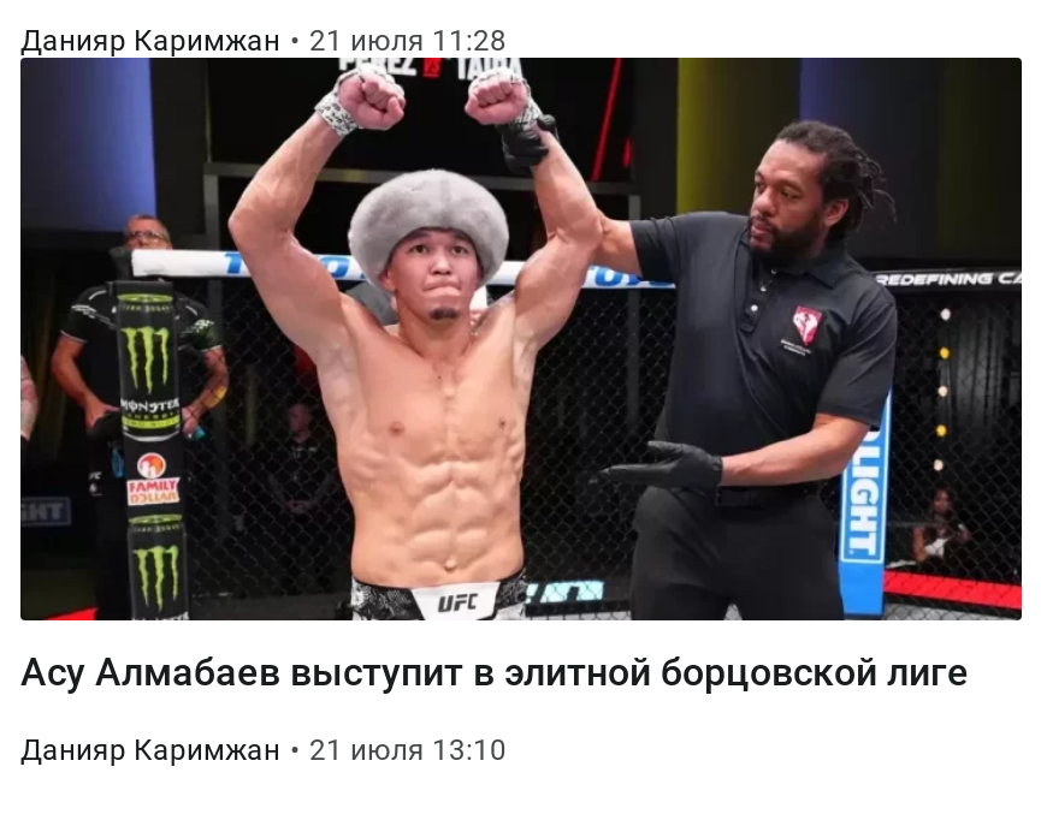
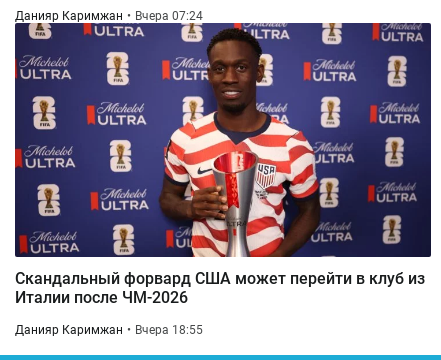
[18,24,1024,587] [image] | Данияр Каримжан 21 июля 11:28 -> [14,9,431,258] [image] | Данияр Каримжан Вчера 07:24
[20,649,969,695] Асу Алмабаев выступит в элитной борцовской лиге -> [15,269,425,307] Скандальный форвард США может перейти в клуб из | Италии после ЧМ-2026
[20,733,507,767] Данияр Каримжан 21 июля 13:10 -> [15,323,203,337] Данияр Каримжан Вчера 18:55

